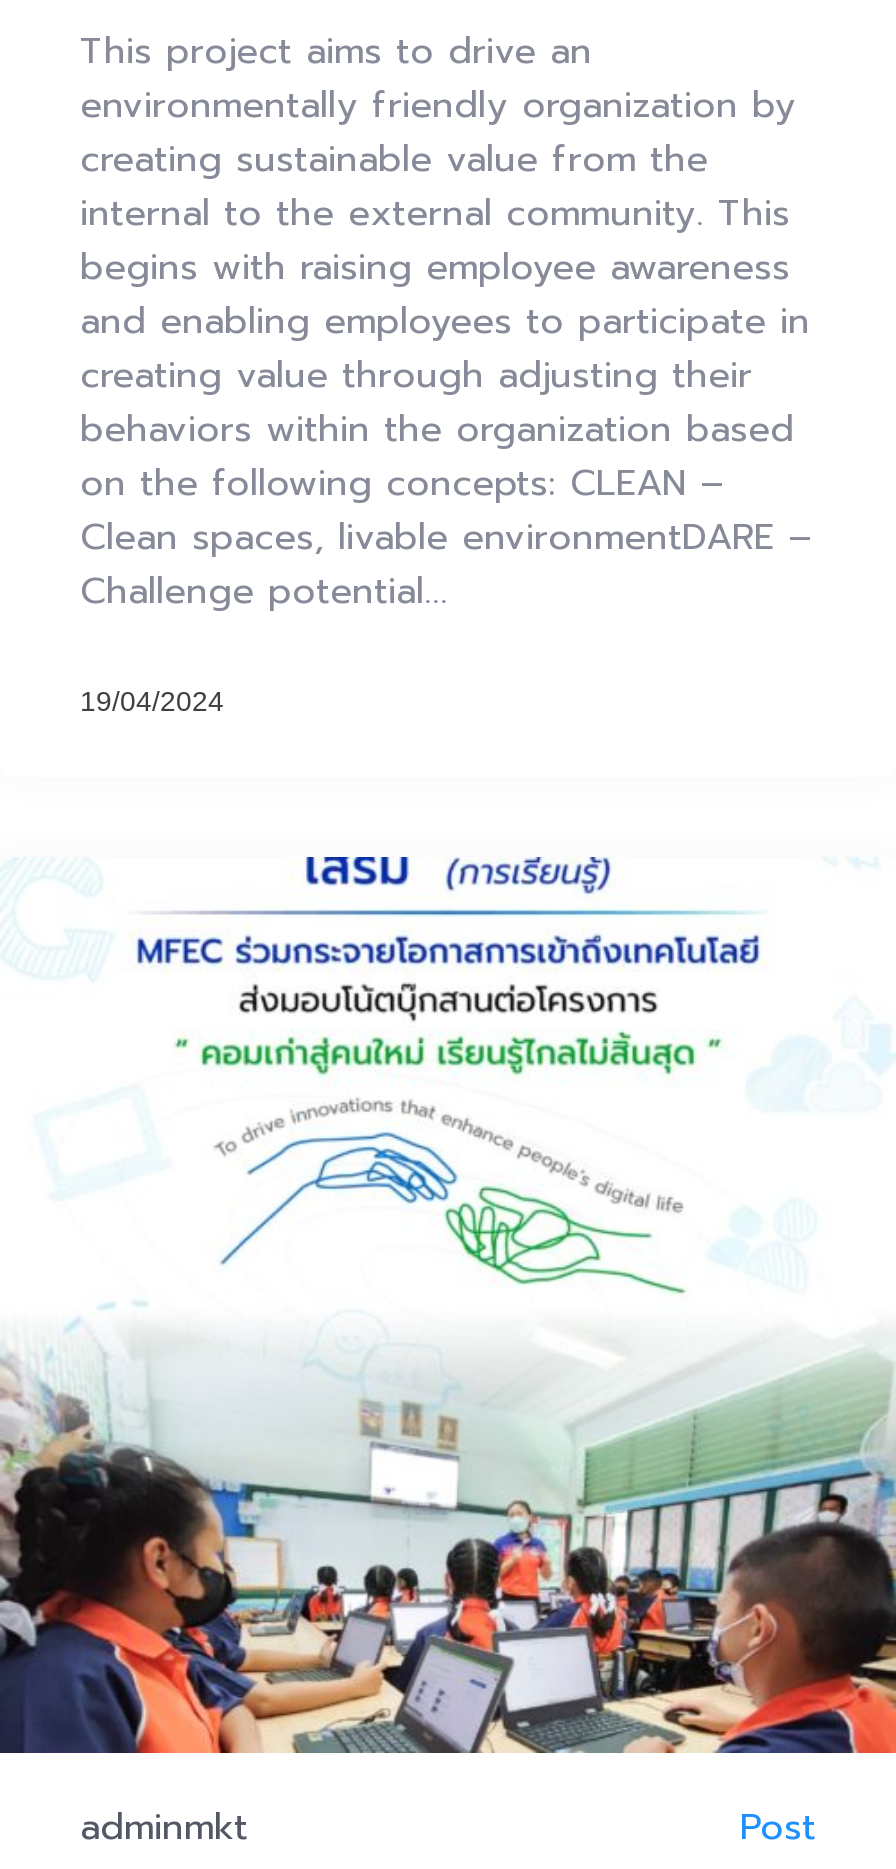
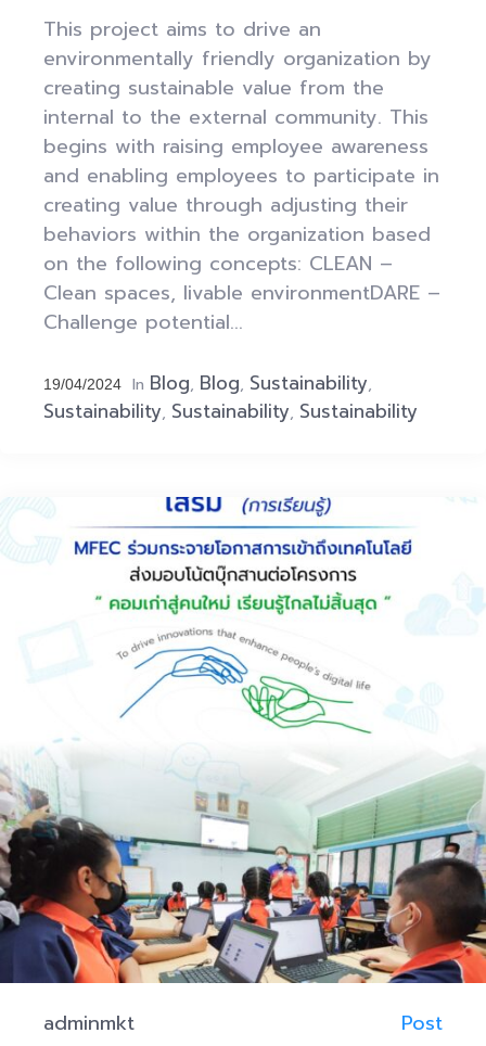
none -> [43,369,418,426] In Blog, Blog, Sustainability, | Sustainability, Sustainability, Sustainability

